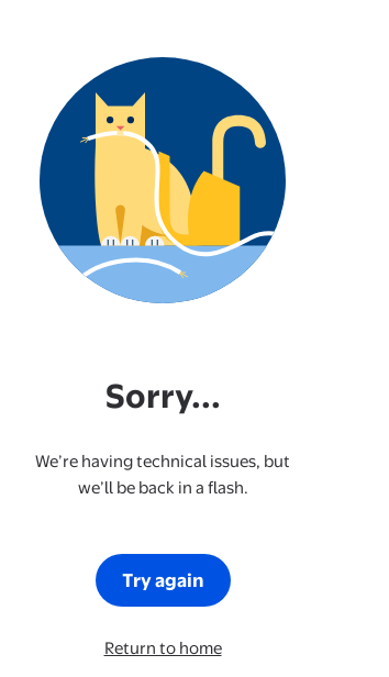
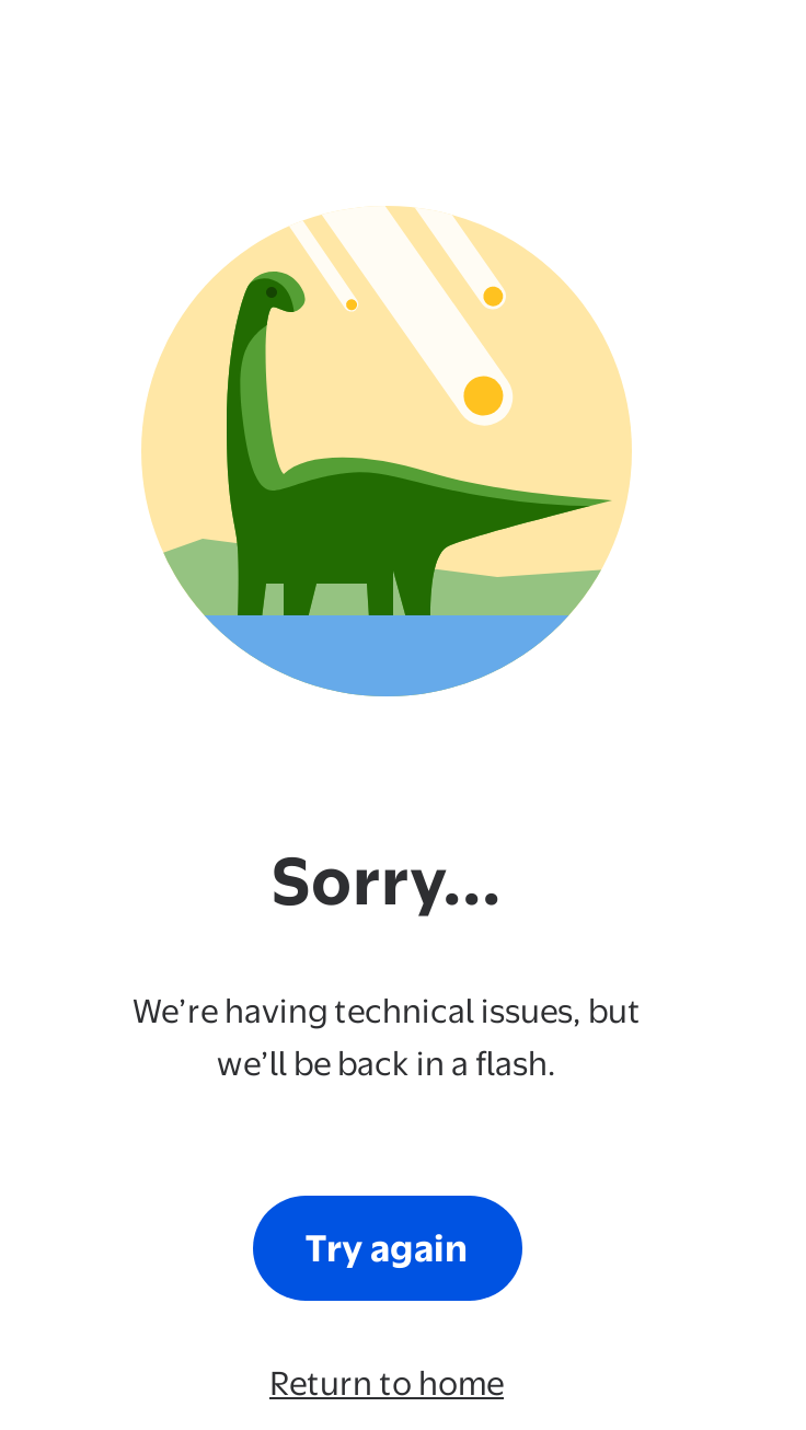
[38,56,287,279] [image] -> [141,206,632,646] [image]

